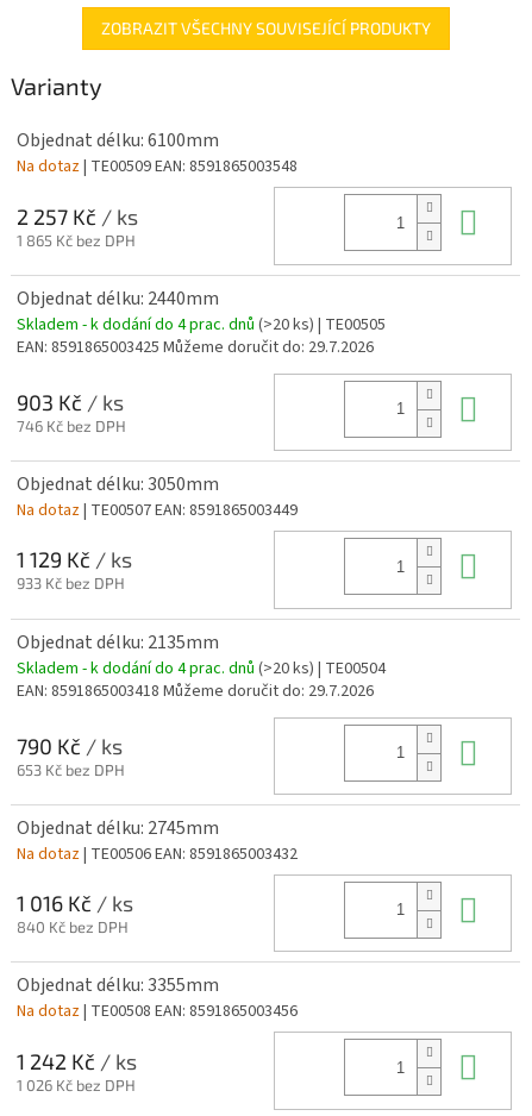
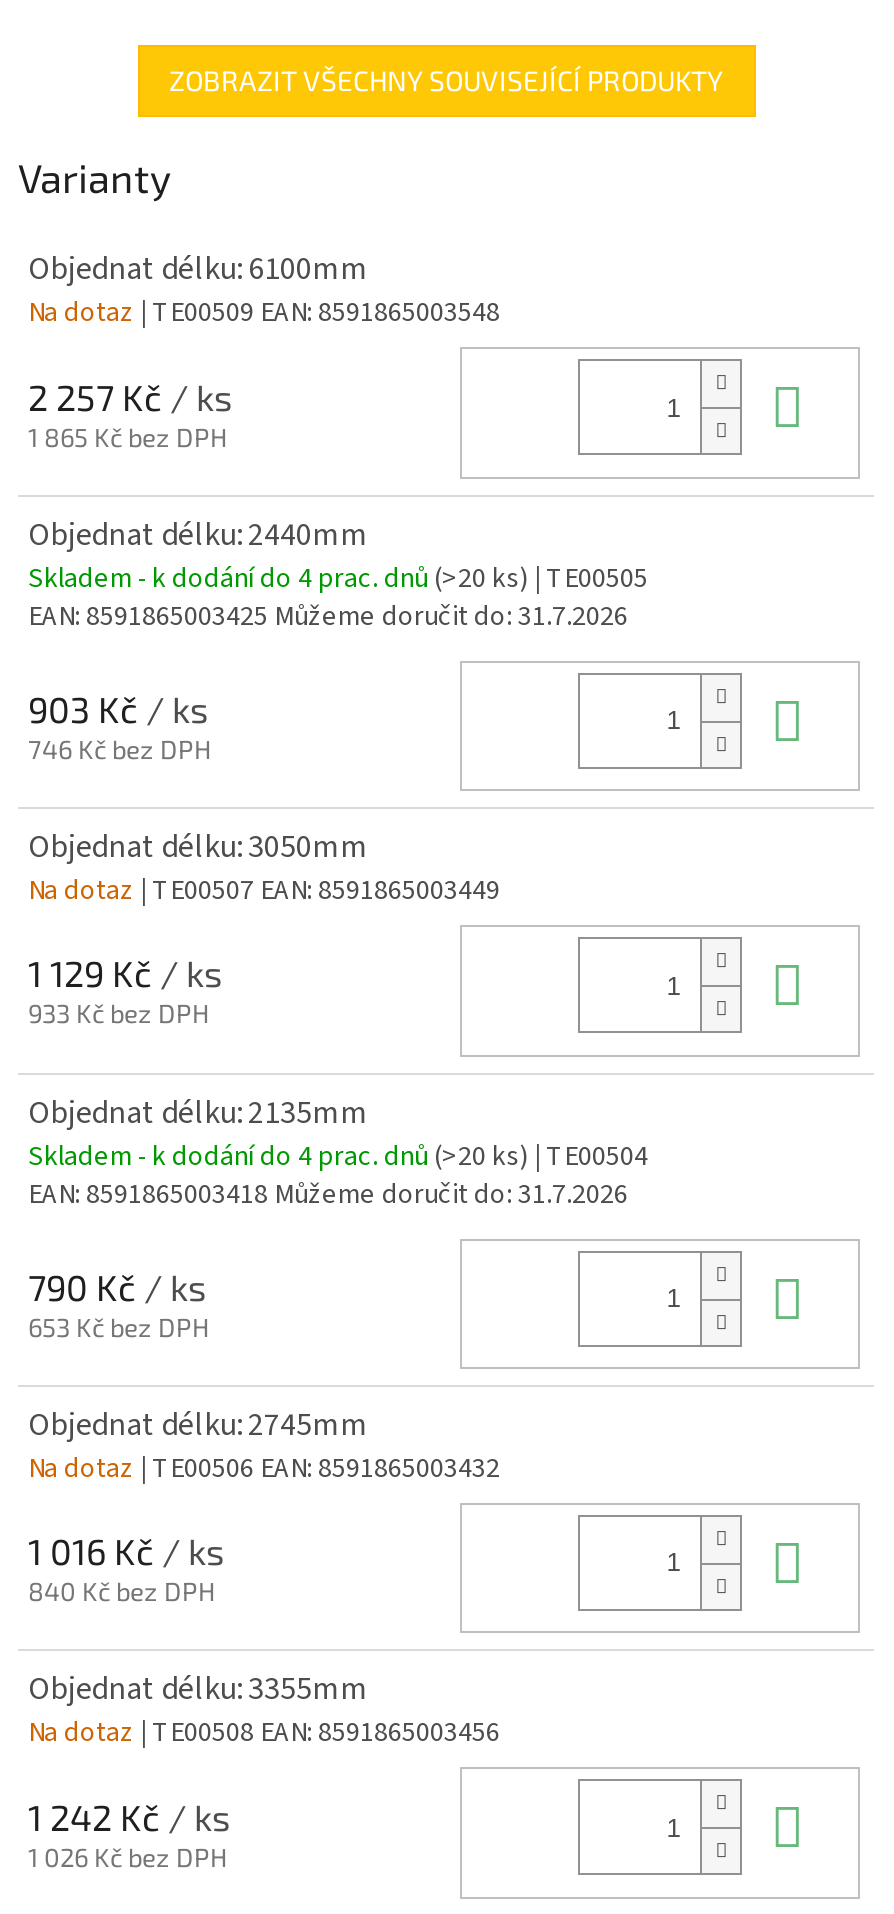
[17,335,374,359] EAN: 8591865003425 Můžeme doručit do: 29.7.2026 -> [28,597,628,637] EAN: 8591865003425 Můžeme doručit do: 31.7.2026
[17,679,374,703] EAN: 8591865003418 Můžeme doručit do: 29.7.2026 -> [28,1174,628,1214] EAN: 8591865003418 Můžeme doručit do: 31.7.2026

